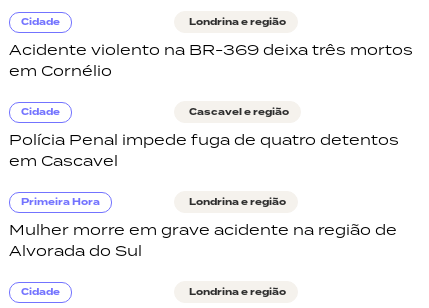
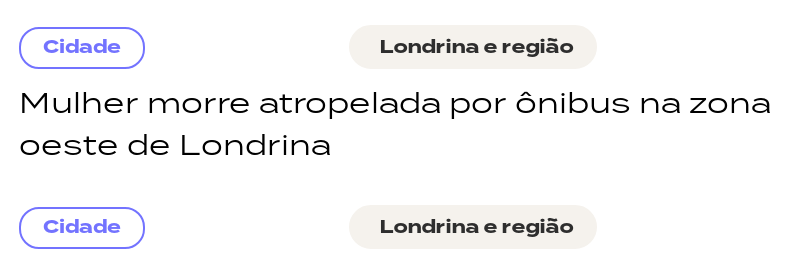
[9,40,413,260] Acidente violento na BR-369 deixa três mortos | em Cornélio | Cidade | Cascavel e região | Polícia Penal impede fuga de quatro detentos | em Cascavel | Primeira Hora | Londrina e região | Mulher morre em grave acidente na região de | Alvorada do Sul -> [19,83,771,163] Mulher morre atropelada por ônibus na zona | oeste de Londrina

